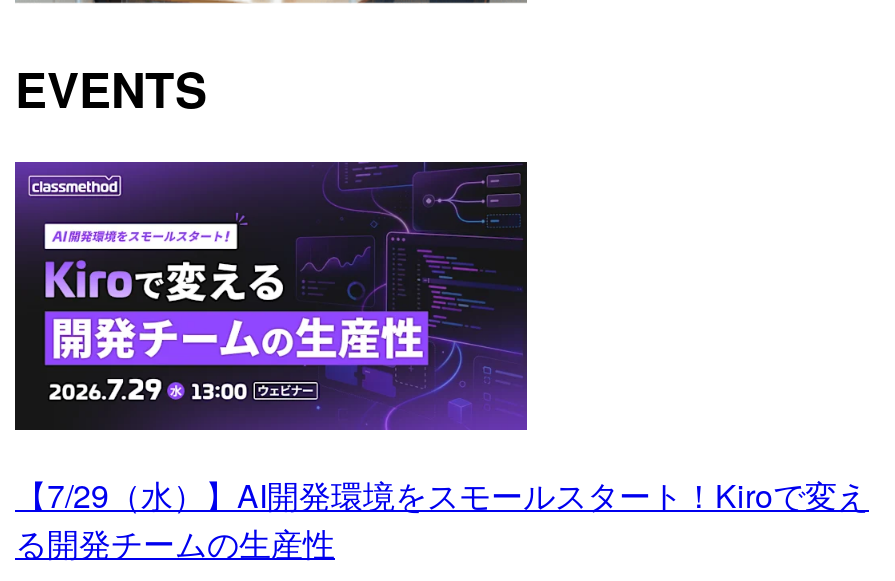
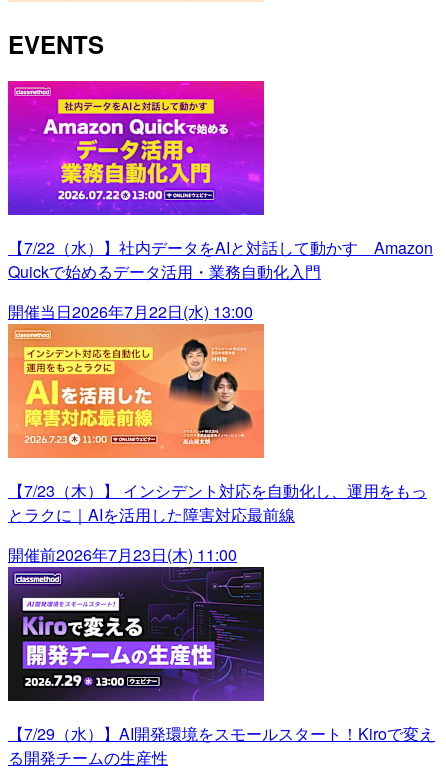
none -> [7,80,433,323] [image] | 【7/22（水）】社内データをAIと対話して動かす Amazon | Quickで始めるデータ活用・業務自動化入門 | 開催当日2026年7月22日(水) 13:00
none -> [7,331,427,566] [image] | 【7/23（木）】 インシデント対応を自動化し、運用をもっ | とラクに｜AIを活用した障害対応最前線 | 開催前2026年7月23日(木) 11:00

